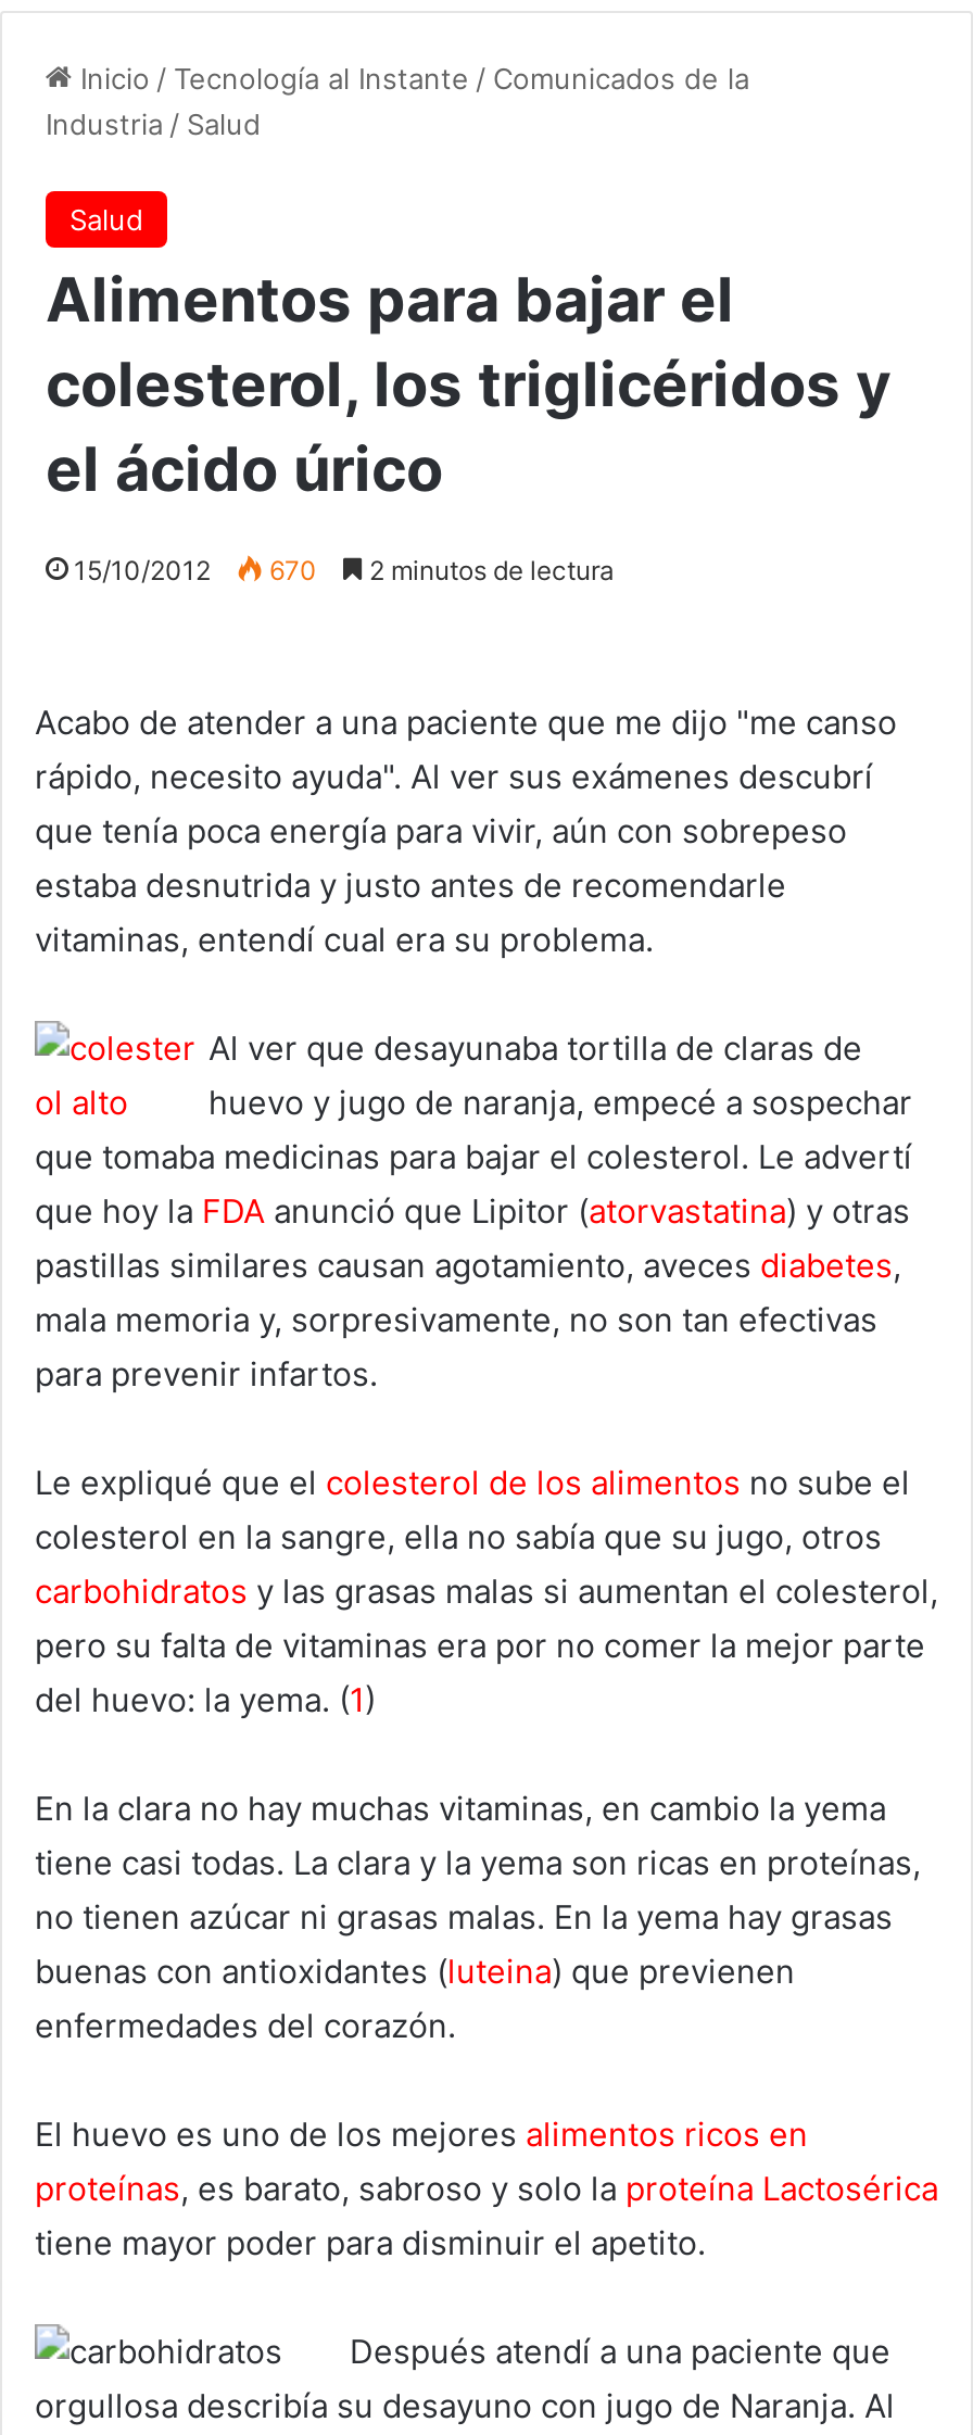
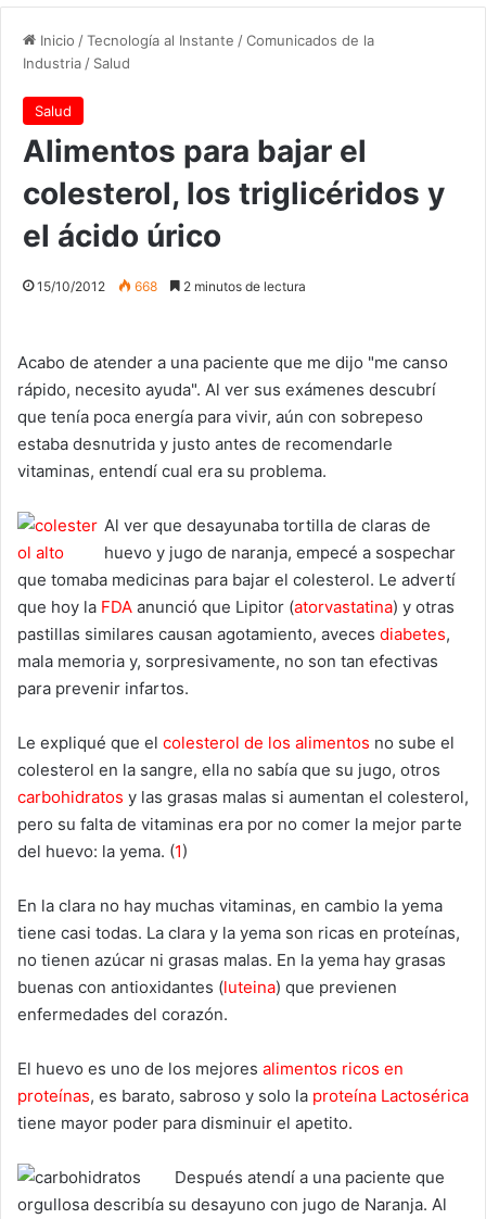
[74,553,615,586] 15/10/2012 670 2 minutos de lectura -> [37,278,306,294] 15/10/2012 668 2 minutos de lectura

